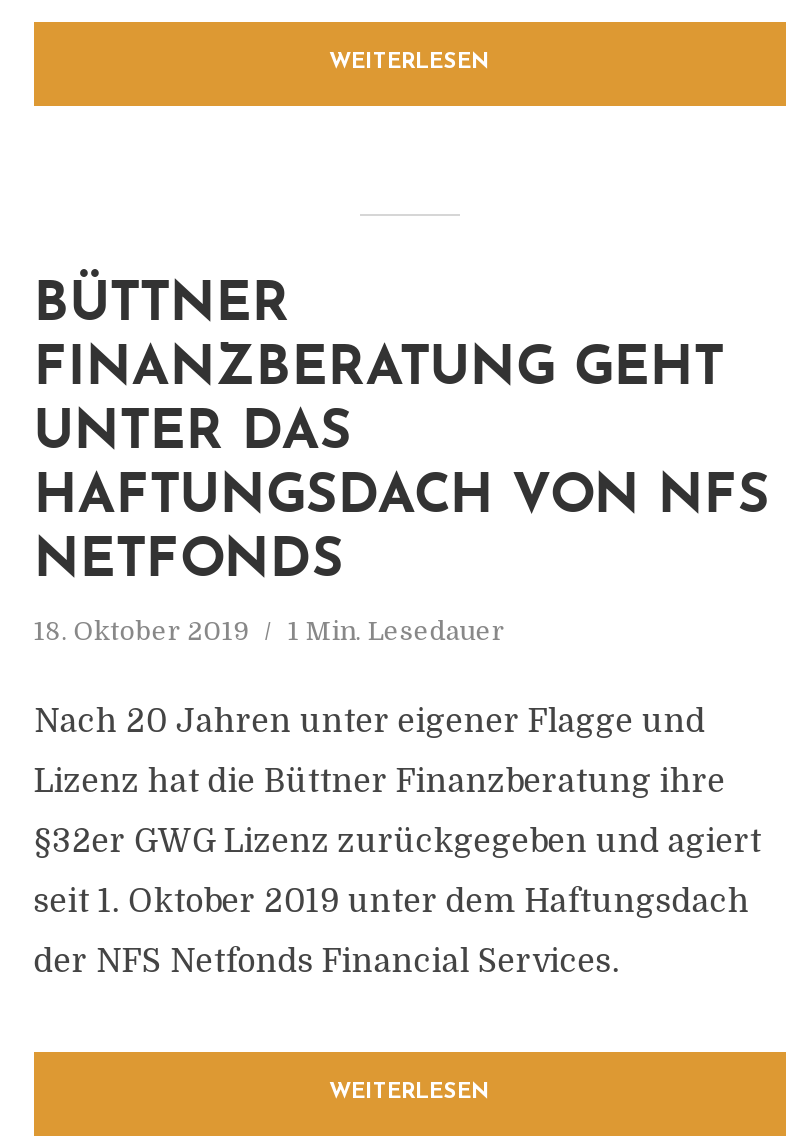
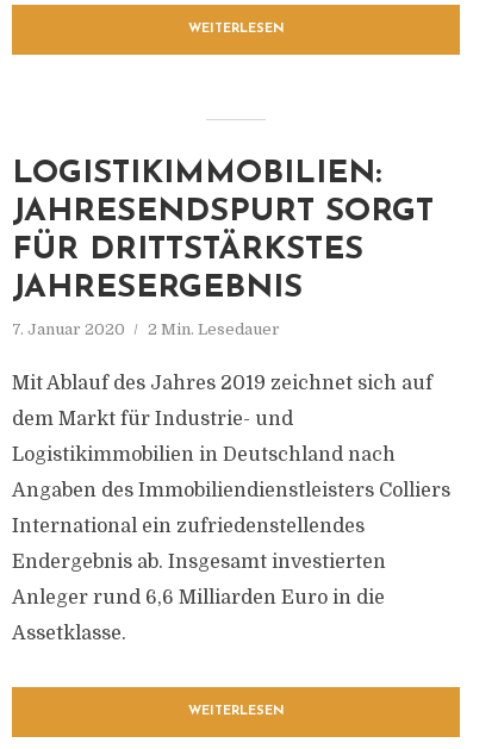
[34,280,770,980] BÜTTNER | FINANZBERATUNG GEHT | UNTER DAS | HAFTUNGSDACH VON NFS | NETFONDS | 18. Oktober 2019 | 1 Min. Lesedauer | Nach 20 Jahren unter eigener Flagge und | Lizenz hat die Büttner Finanzberatung ihre | §32er GWG Lizenz zurückgegeben und agiert | seit 1. Oktober 2019 unter dem Haftungsdach | der NFS Netfonds Financial Services. -> [12,158,450,644] LOGISTIKIMMOBILIEN: | JAHRESENDSPURT SORGT | FÜR DRITTSTÄRKSTES | JAHRESERGEBNIS | 7. Januar 2020 | 2 Min. Lesedauer | Mit Ablauf des Jahres 2019 zeichnet sich auf | dem Markt für Industrie- und | Logistikimmobilien in Deutschland nach | Angaben des Immobiliendienstleisters Colliers | International ein zufriedenstellendes | Endergebnis ab. Insgesamt investierten | Anleger rund 6,6 Milliarden Euro in die | Assetklasse.

